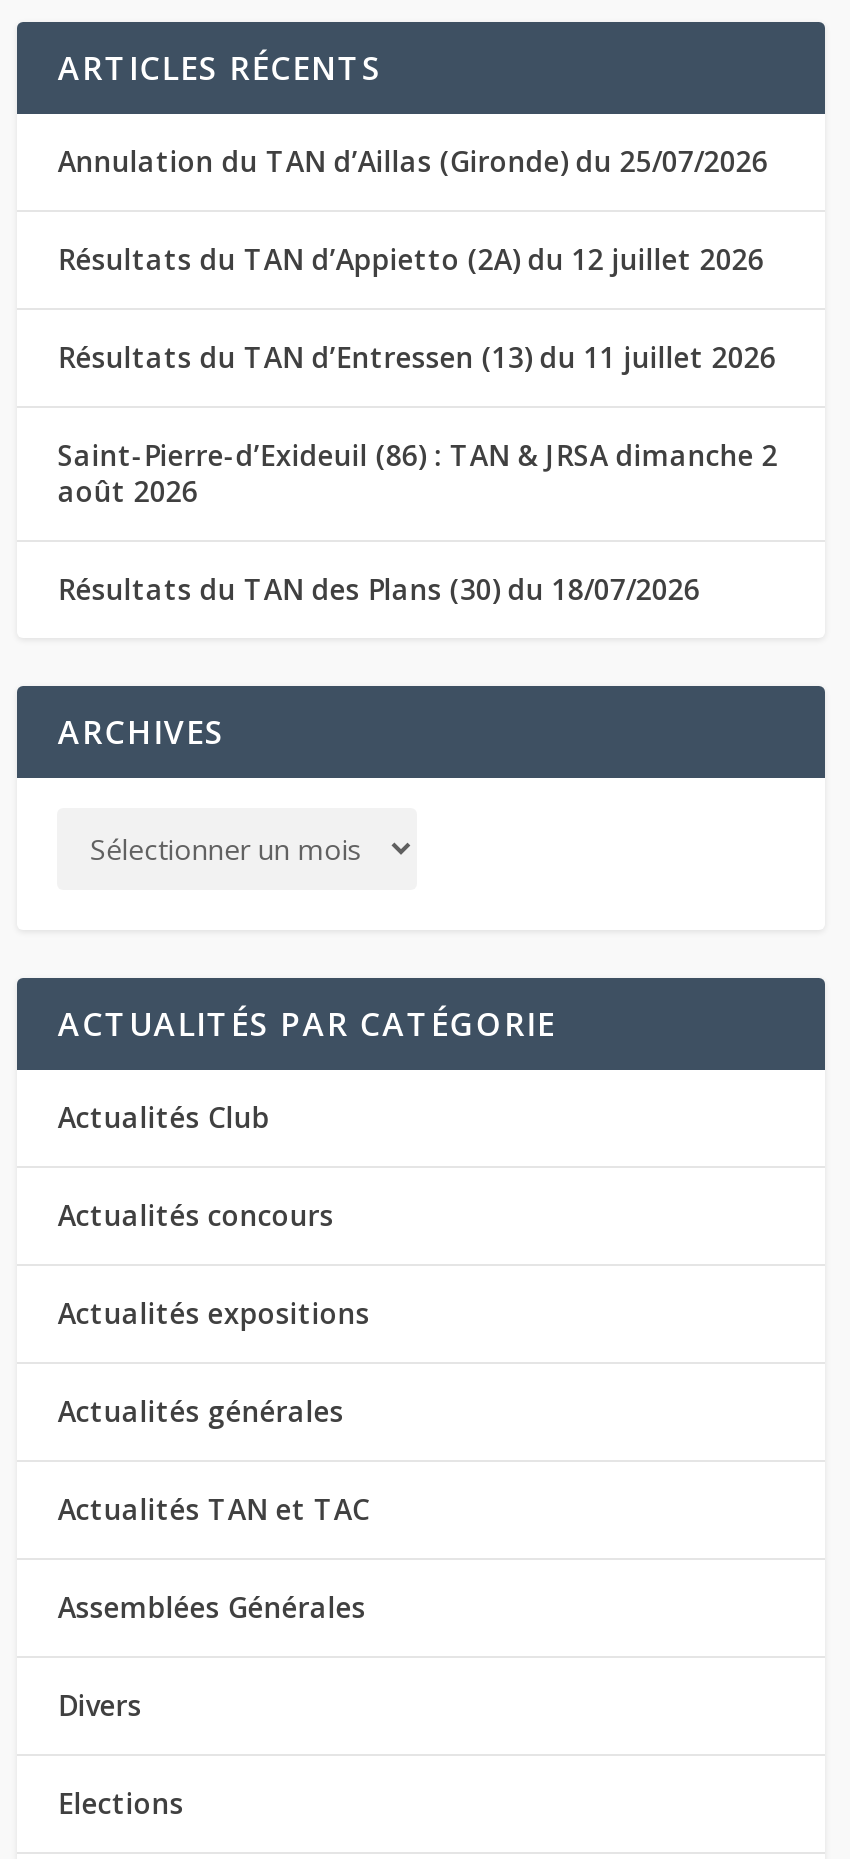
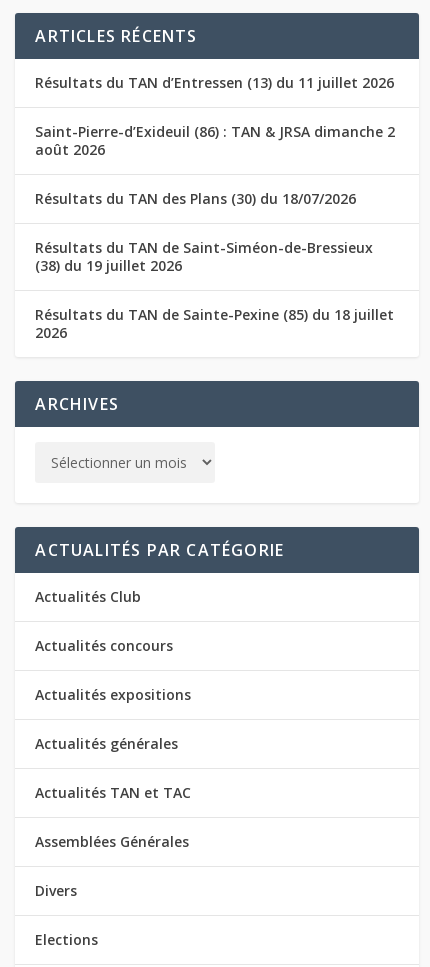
[58,142,768,278] Annulation du TAN d’Aillas (Gironde) du 25/07/2026 | Résultats du TAN d’Appietto (2A) du 12 juillet 2026 -> none
moved [58,338,778,608] -> [35,73,395,208]: Résultats du TAN d’Entressen (13) du 11 juillet 2026 | Saint-Pierre-d’Exideuil (86) : TAN & JRSA dimanche 2 | août 2026 | Résultats du TAN des Plans (30) du 18/07/2026
none -> [35,238,394,342] Résultats du TAN de Saint-Siméon-de-Bressieux | (38) du 19 juillet 2026 | Résultats du TAN de Sainte-Pexine (85) du 18 juillet | 2026

